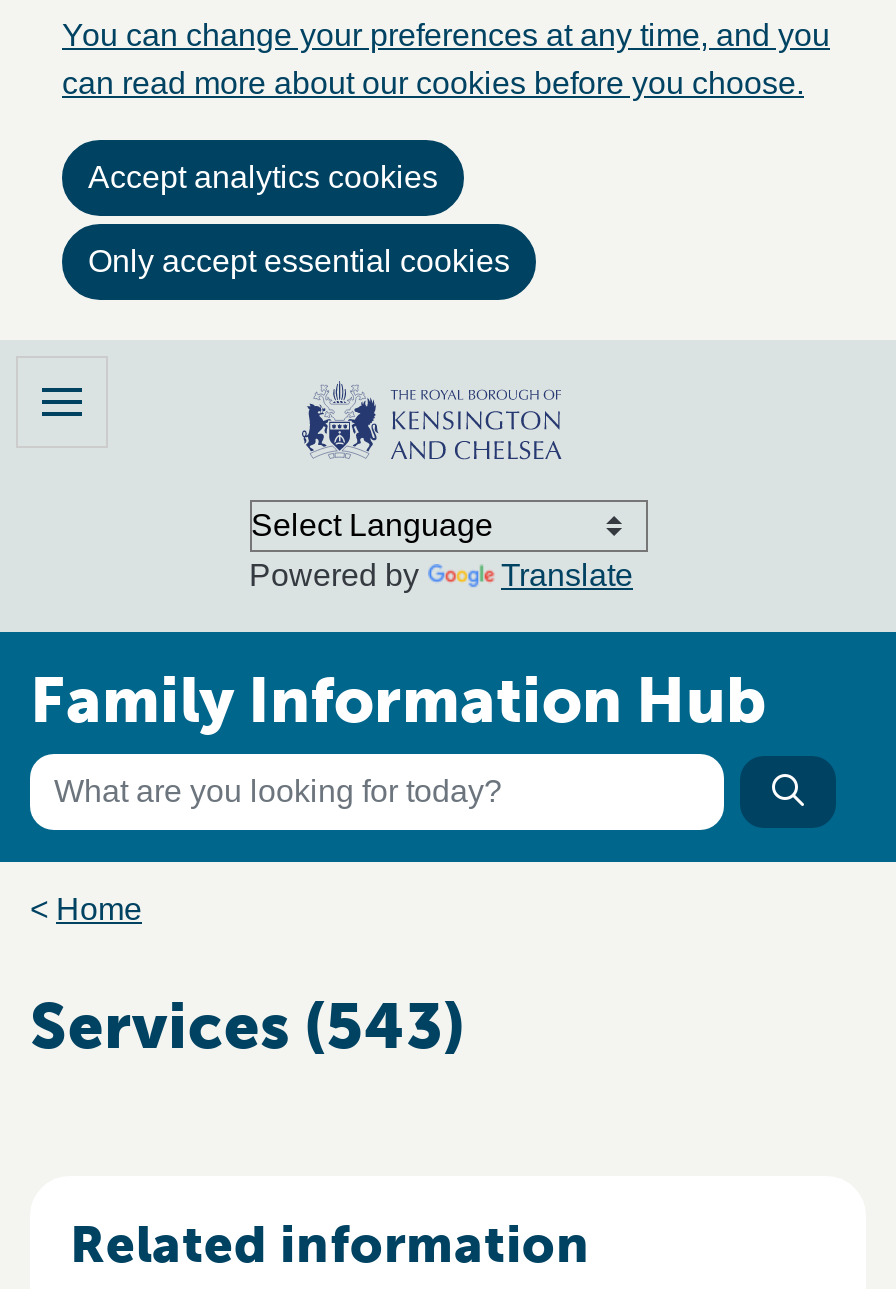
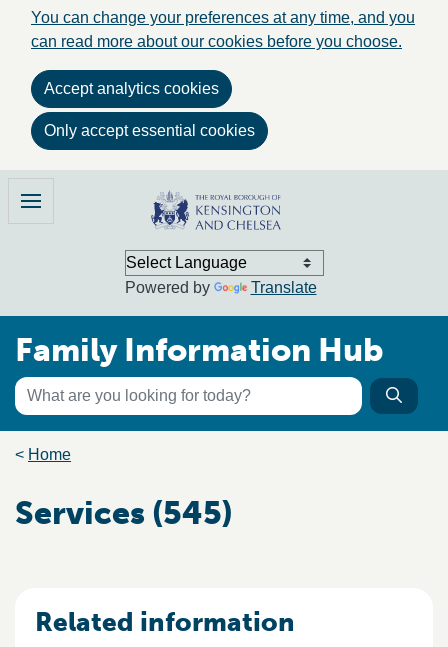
[30,988,466,1064] Services (543) -> [15,494,233,532] Services (545)

